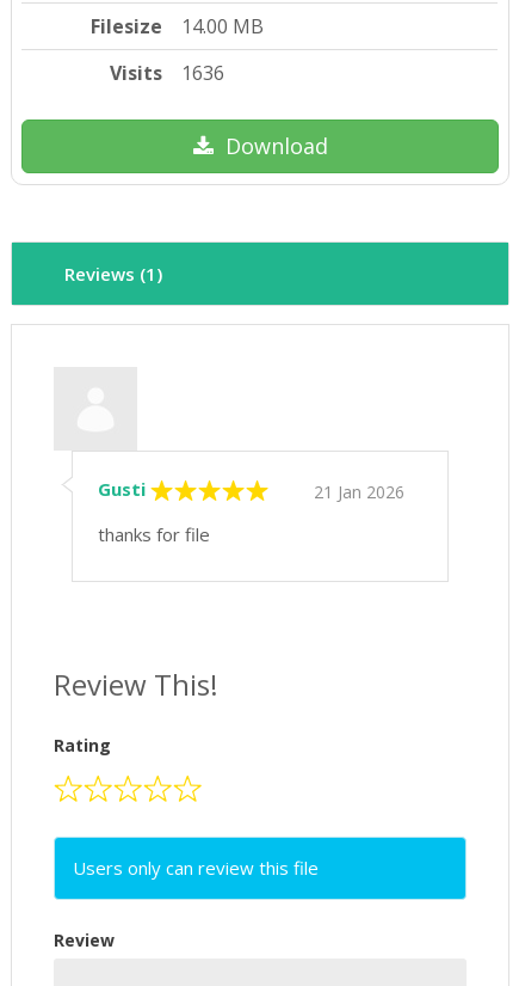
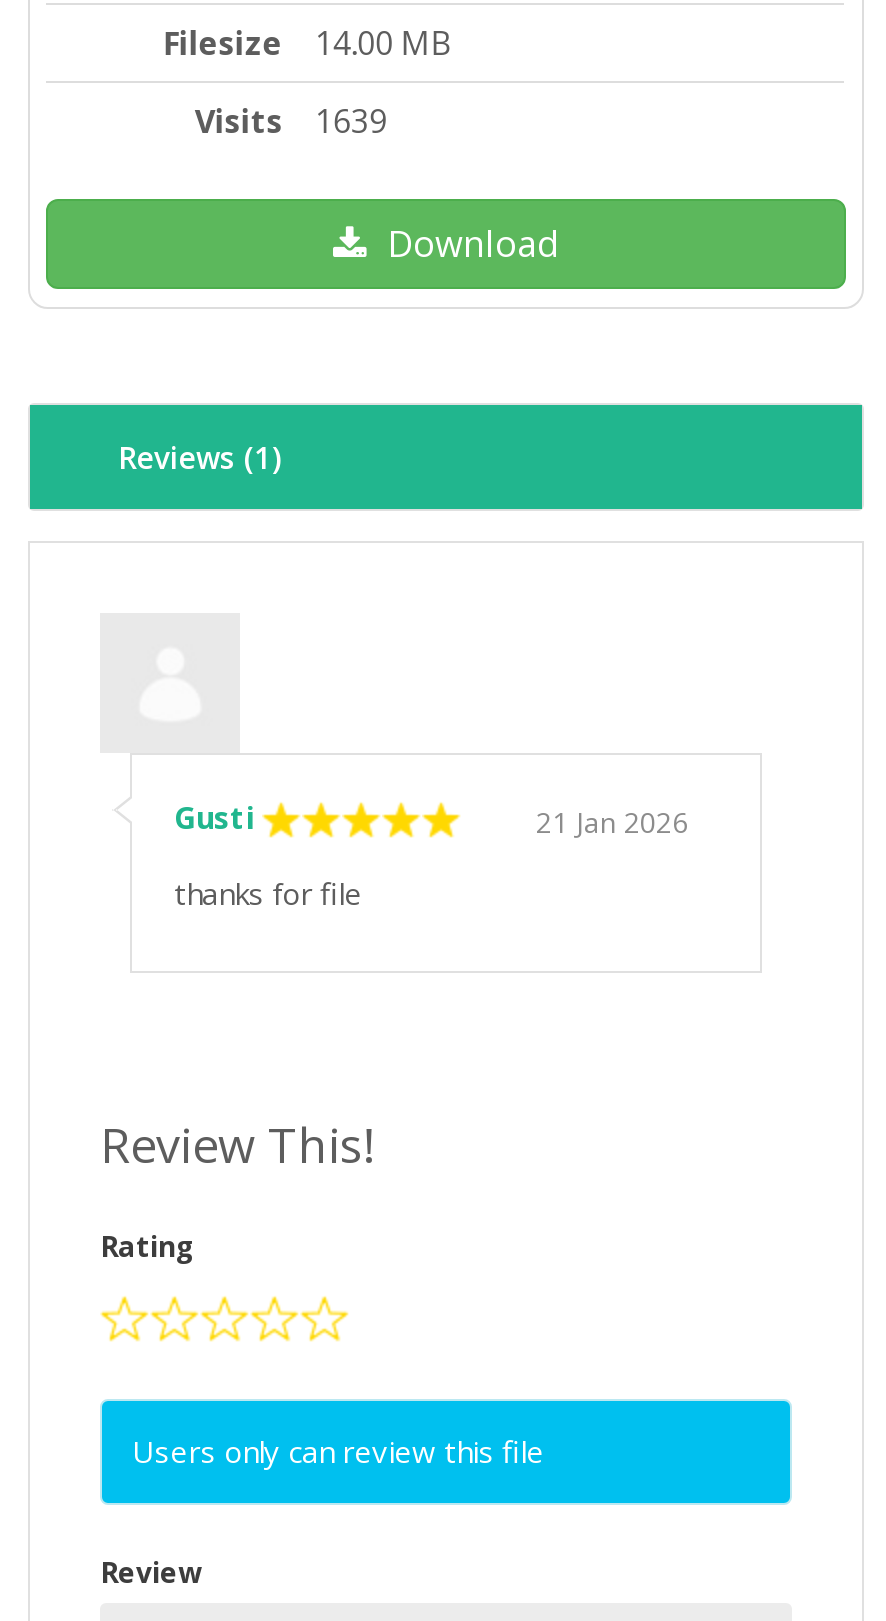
[110,60,225,87] Visits 1636 -> [195,100,387,144] Visits 1639

